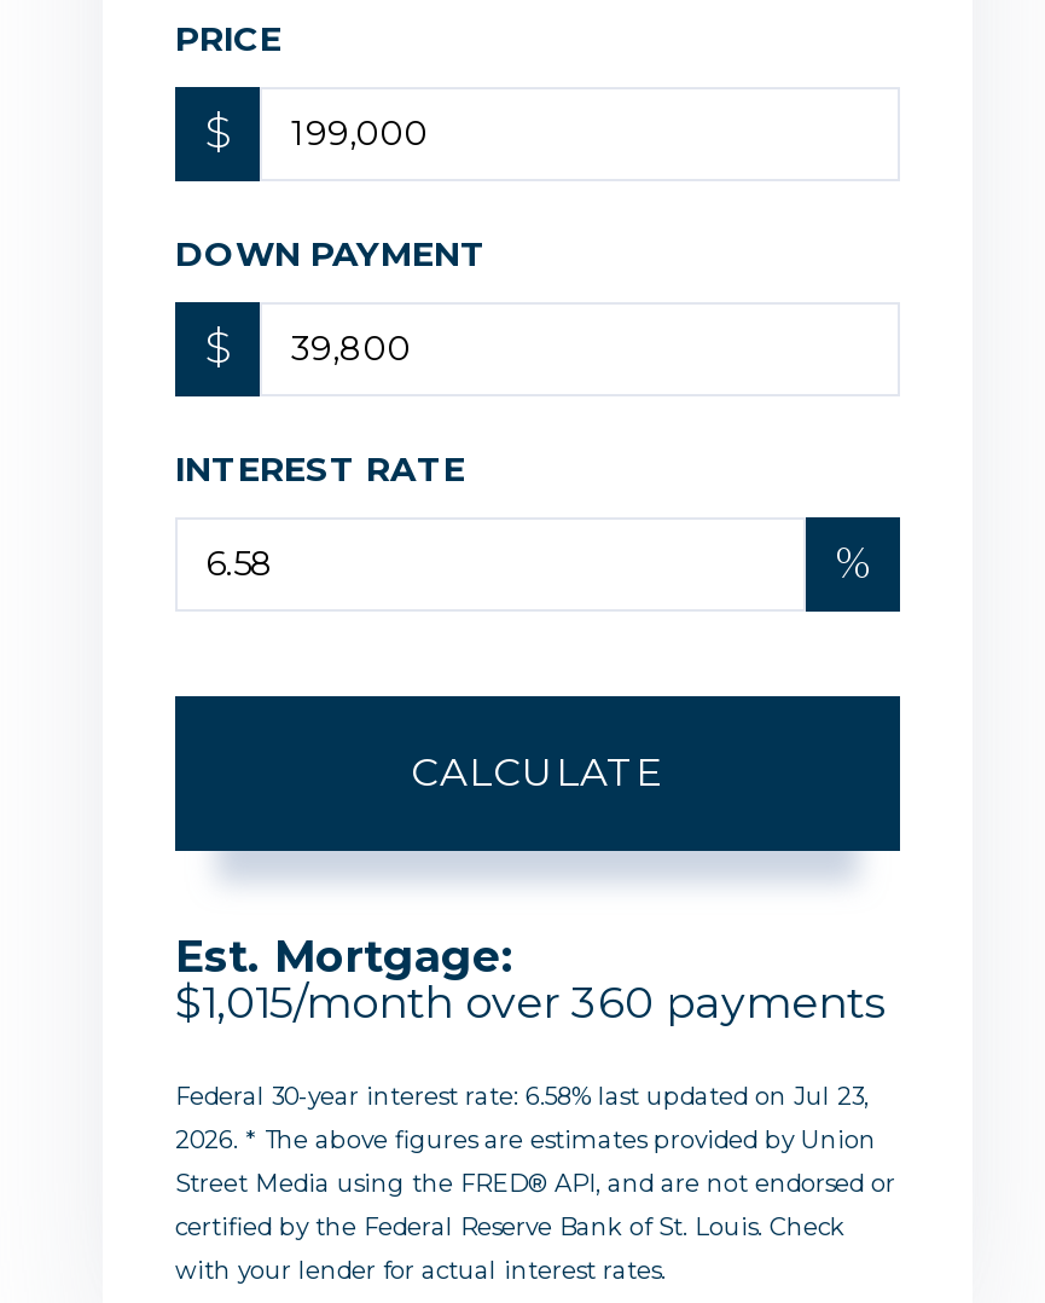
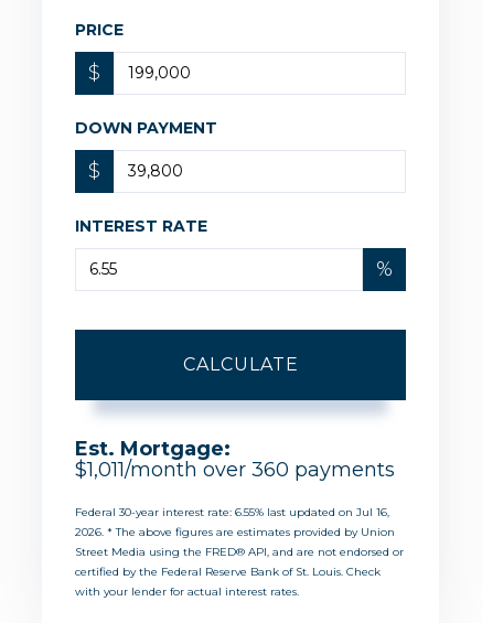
[175,976,886,1030] $1,015/month over 360 payments -> [75,457,395,482] $1,011/month over 360 payments
[175,1080,869,1112] Federal 30-year interest rate: 6.58% last updated on Jul 23, -> [75,505,389,519] Federal 30-year interest rate: 6.55% last updated on Jul 16,

